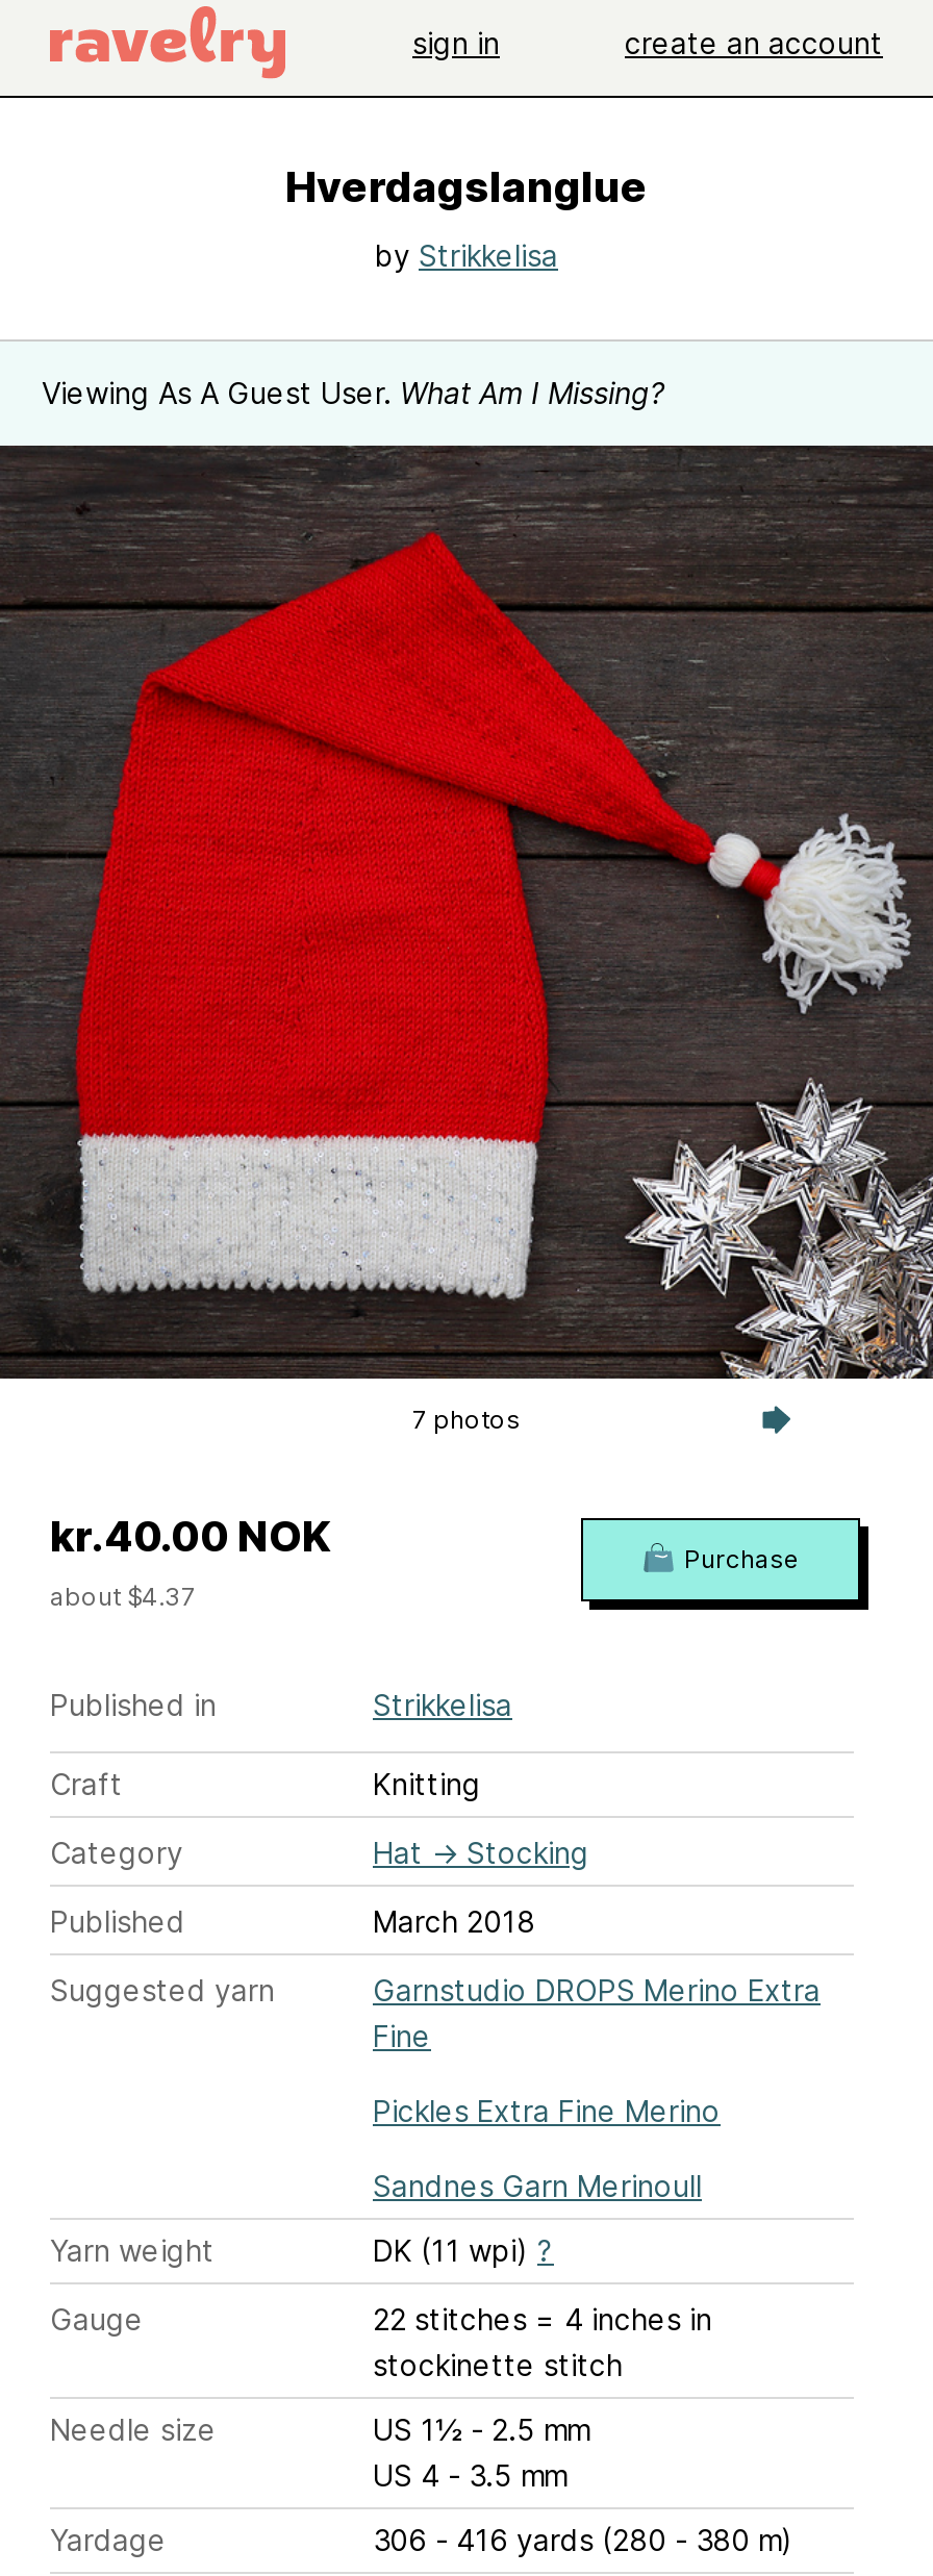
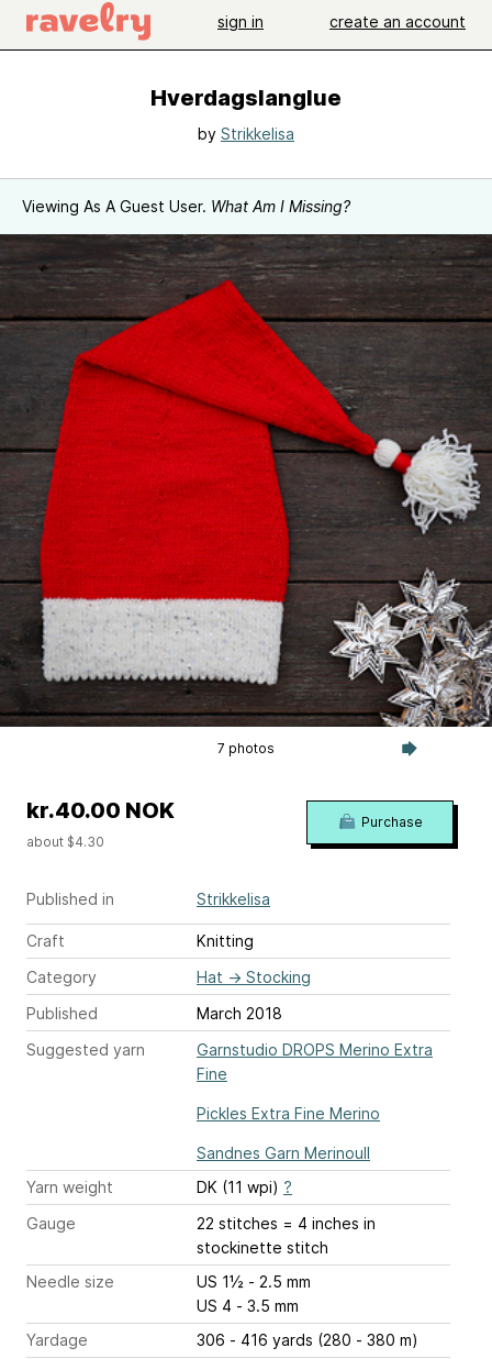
[50,1581,196,1612] about $4.37 -> [26,833,104,850] about $4.30

